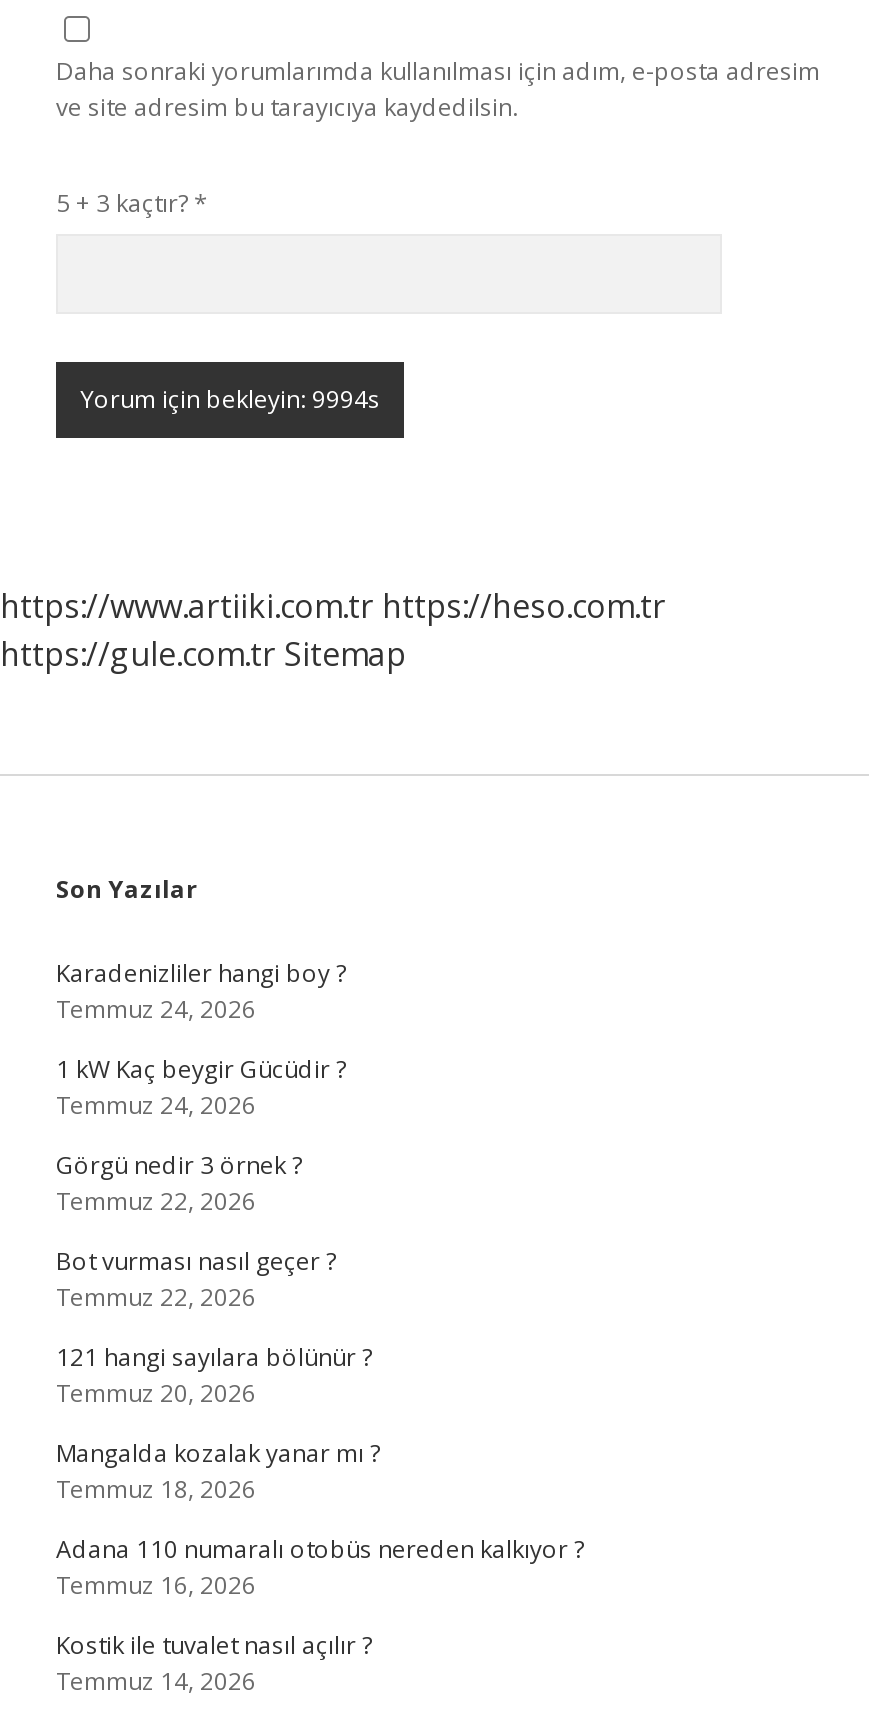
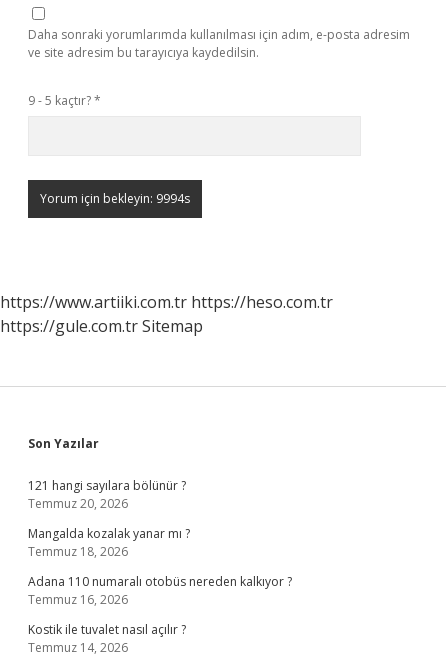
[56,186,208,220] 5 + 3 kaçtır? * -> [28,92,101,109] 9 - 5 kaçtır? *
[56,956,346,1314] Karadenizliler hangi boy ? | Temmuz 24, 2026 | 1 kW Kaç beygir Gücüdir ? | Temmuz 24, 2026 | Görgü nedir 3 örnek ? | Temmuz 22, 2026 | Bot vurması nasıl geçer ? | Temmuz 22, 2026 -> none

